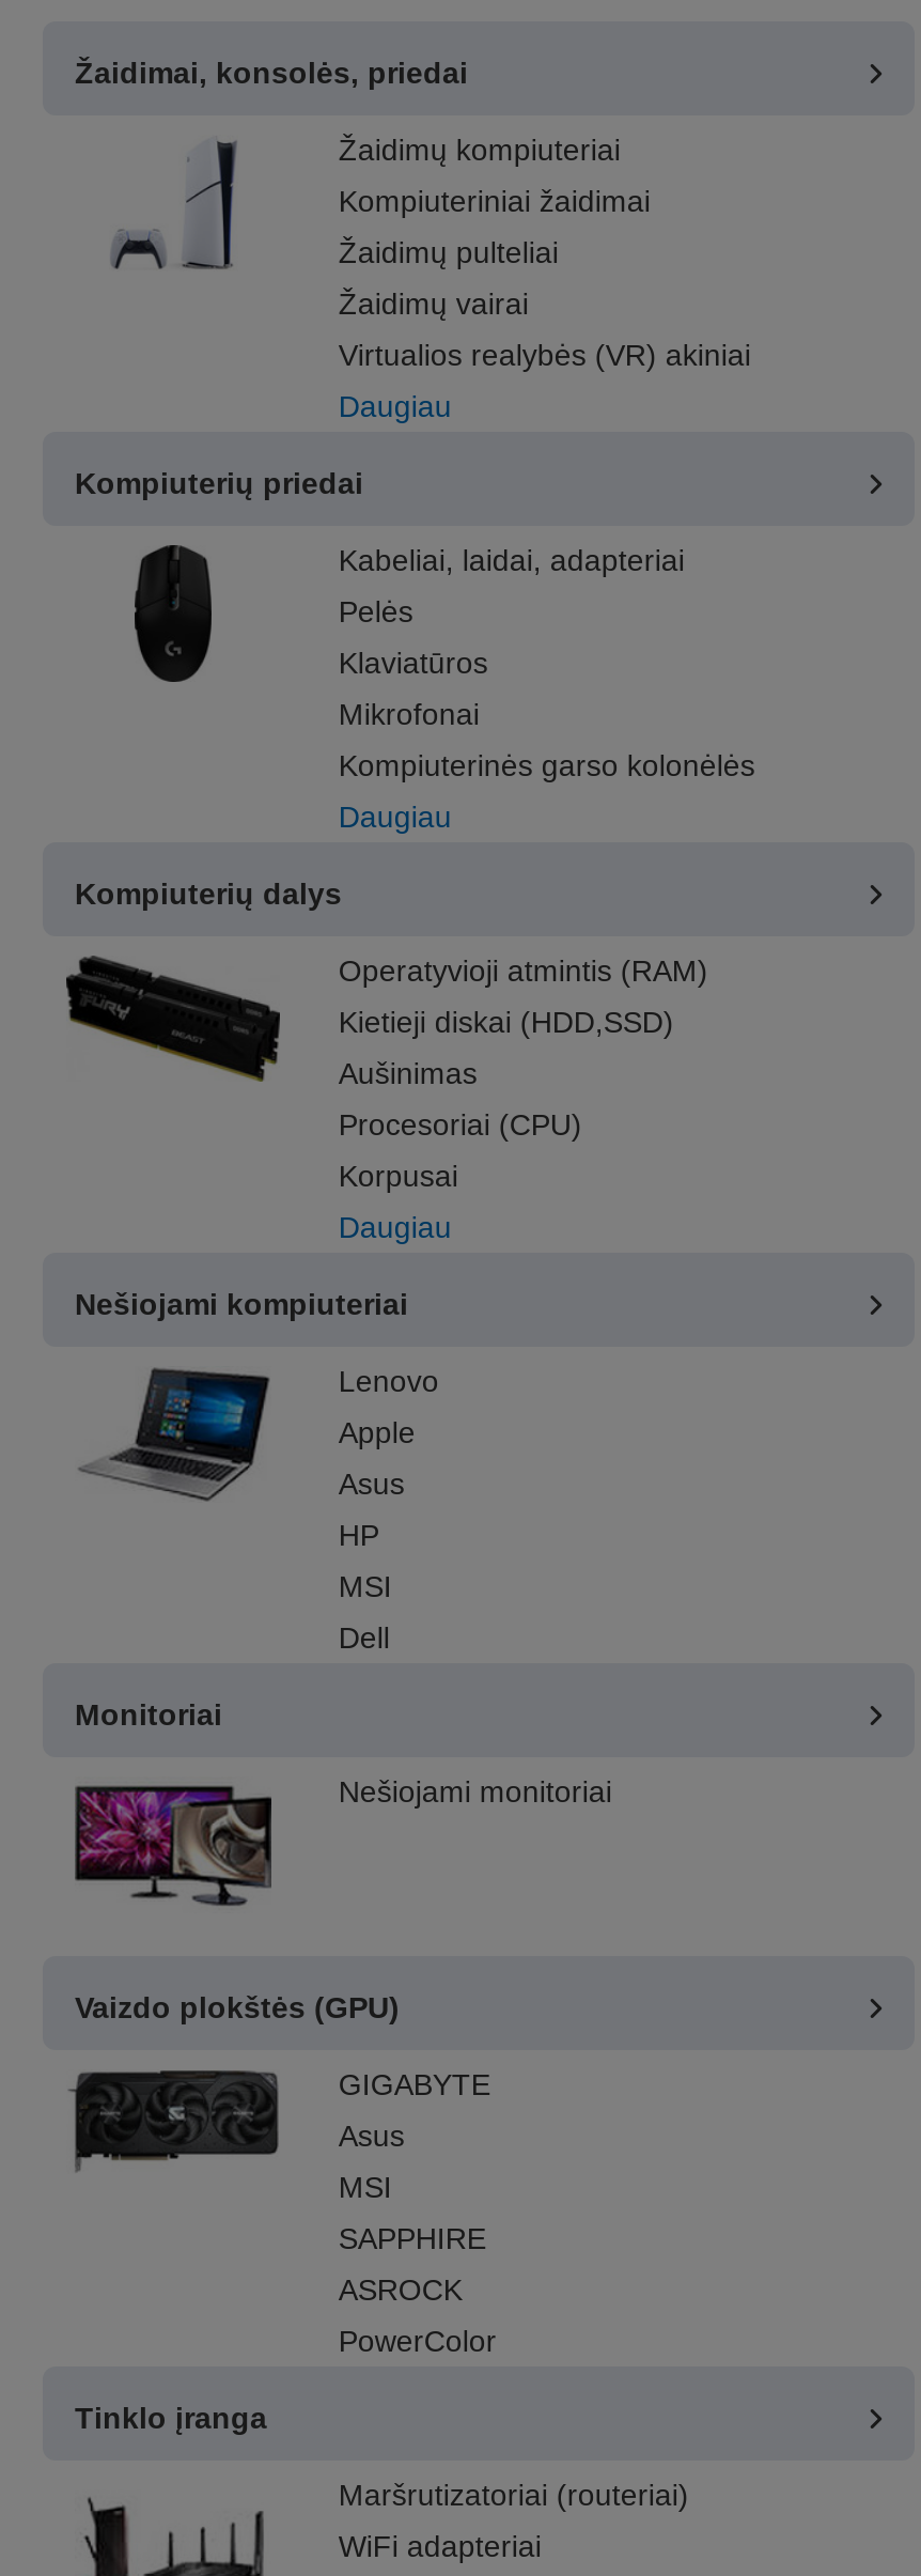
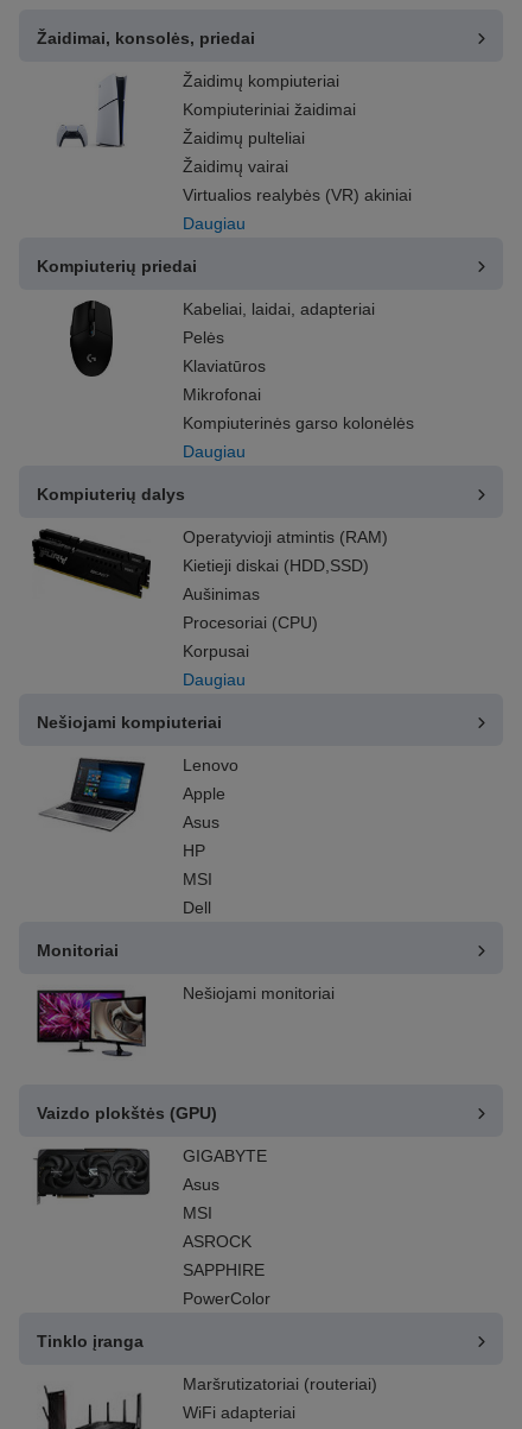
moved [338,2221,486,2255] -> [183,1260,265,1279]: SAPPHIRE
moved [338,2272,462,2307] -> [183,1232,252,1251]: ASROCK

